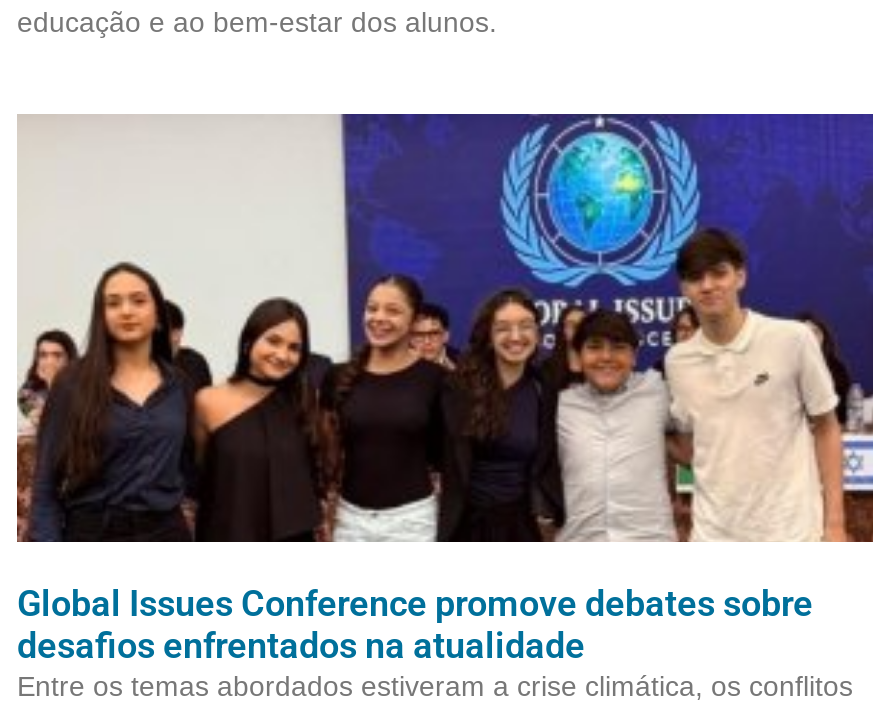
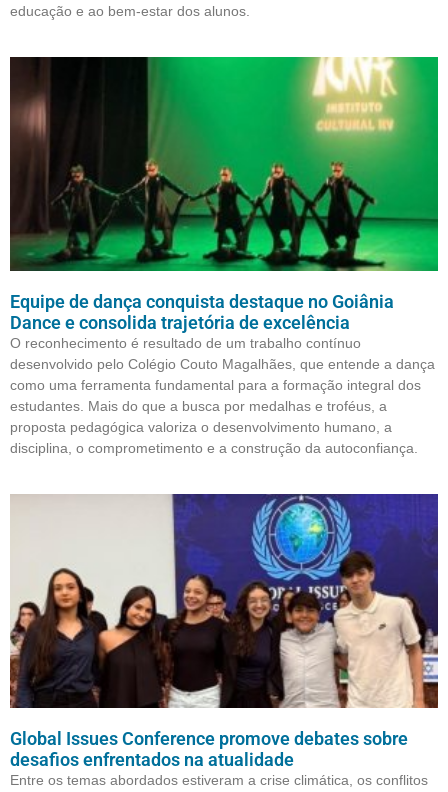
none -> [9,56,439,456] [image] | Equipe de dança conquista destaque no Goiânia | Dance e consolida trajetória de excelência | O reconhecimento é resultado de um trabalho contínuo | desenvolvido pelo Colégio Couto Magalhães, que entende a dança | como uma ferramenta fundamental para a formação integral dos | estudantes. Mais do que a busca por medalhas e troféus, a | proposta pedagógica valoriza o desenvolvimento humano, a | disciplina, o comprometimento e a construção da autoconfiança.

